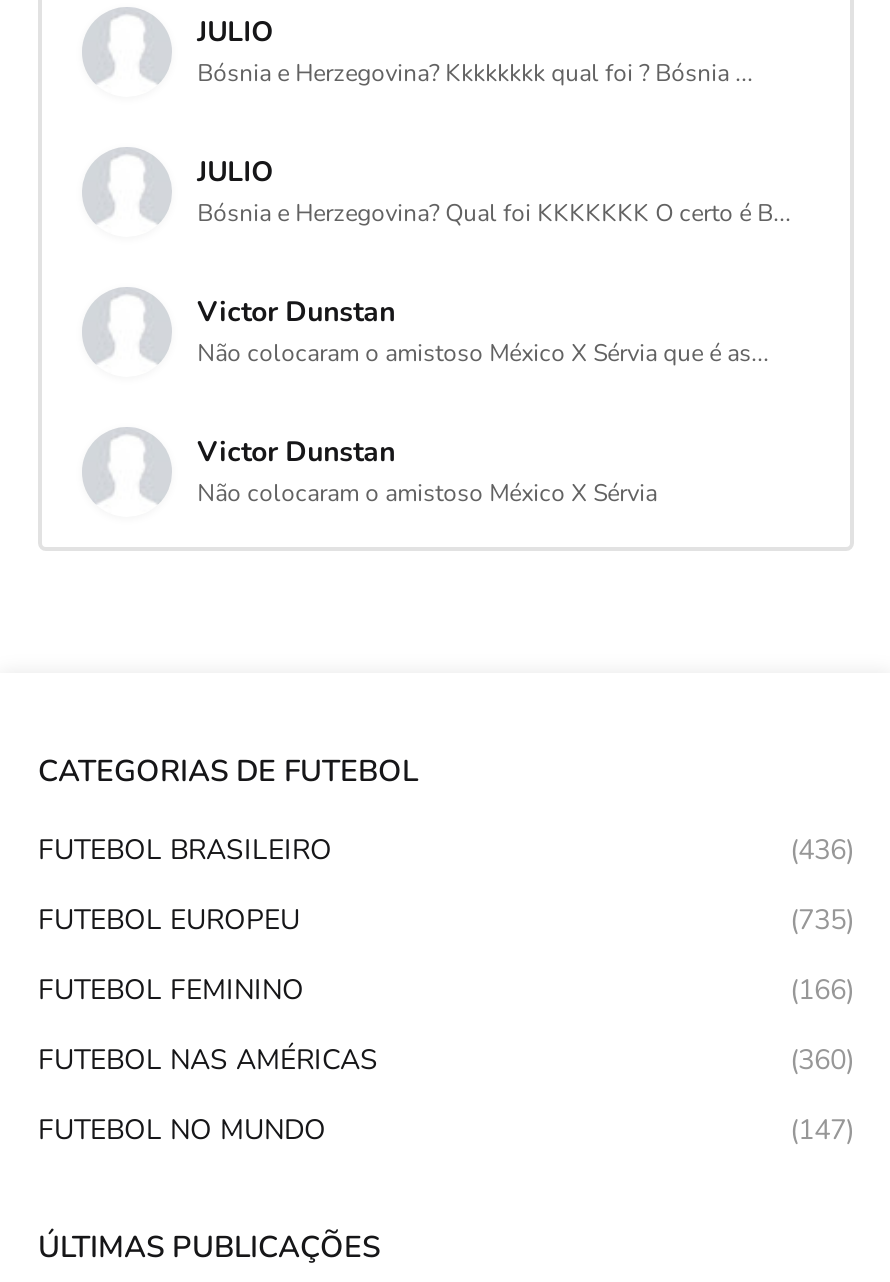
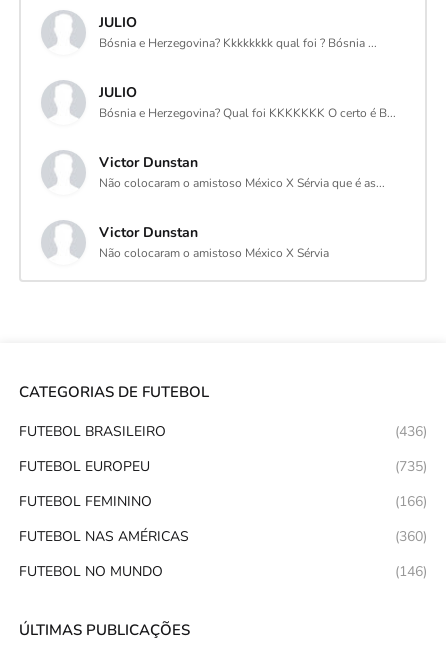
[790,1110,854,1148] (147) -> [395,561,427,580] (146)

